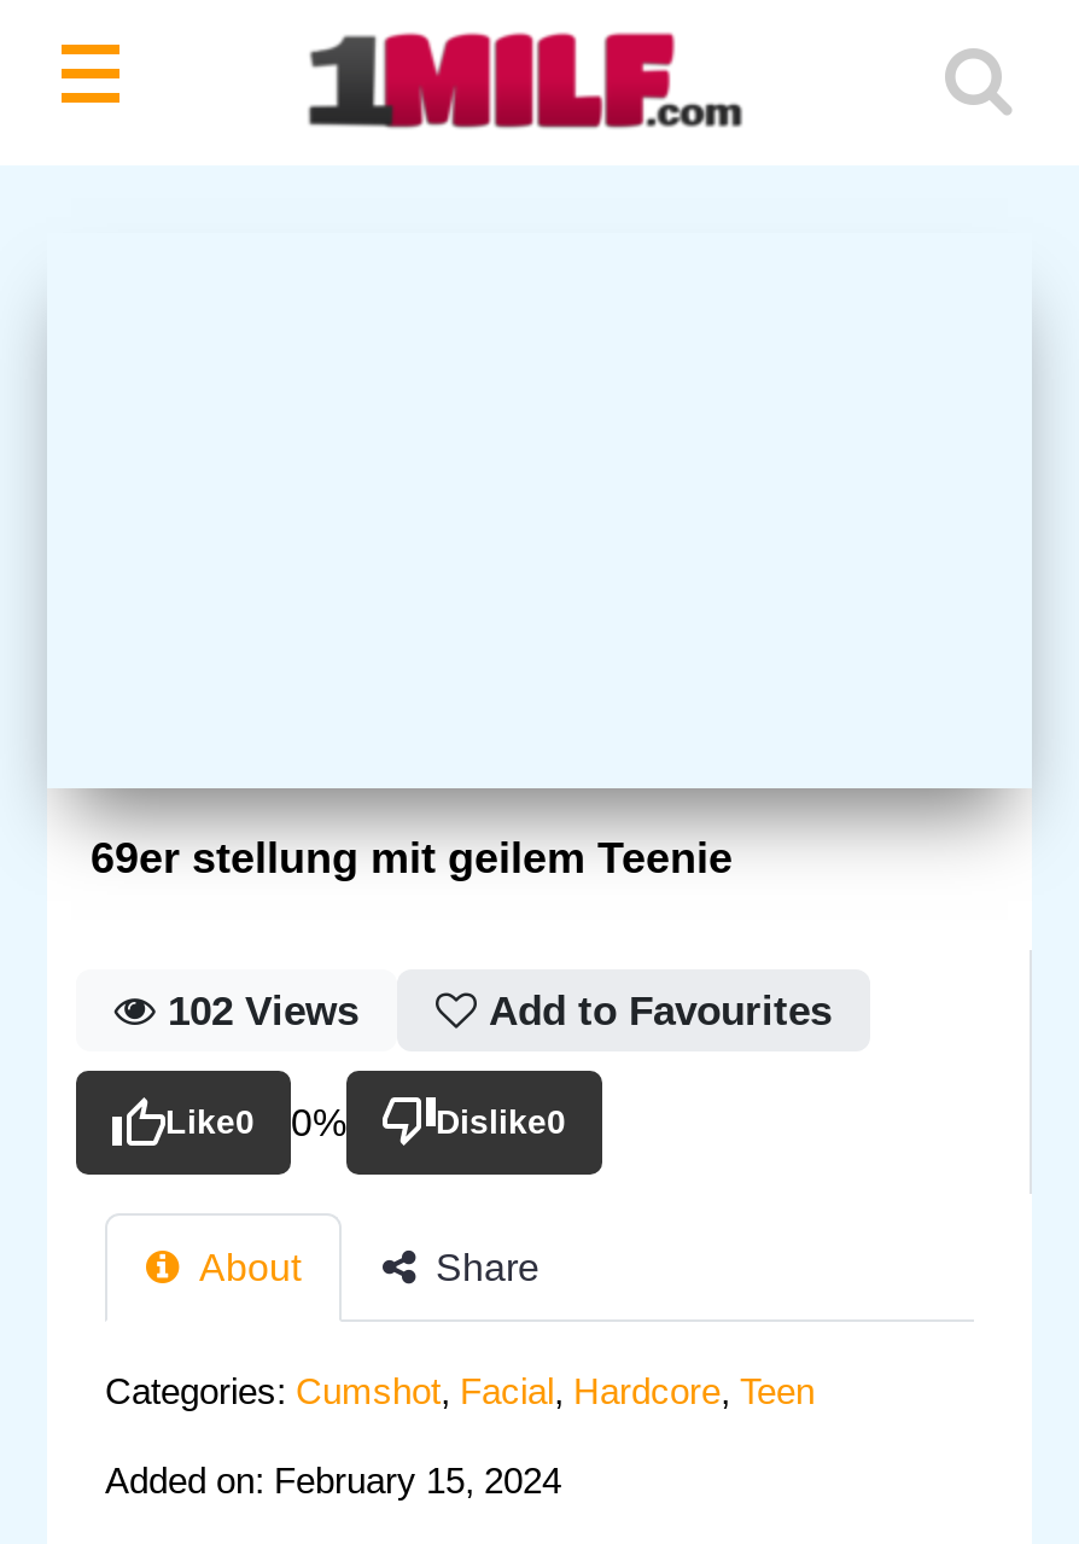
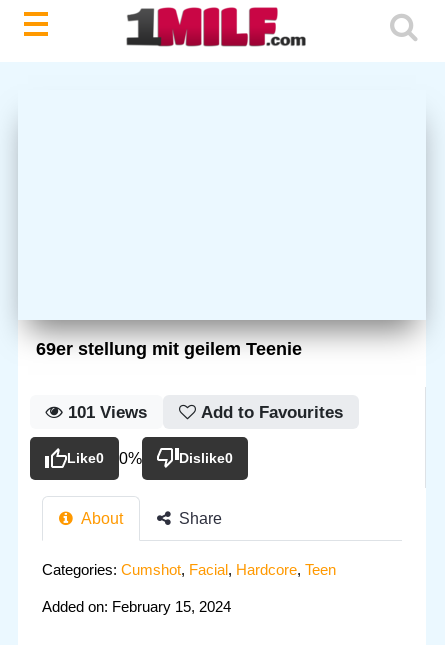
[156,987,358,1033] 102 Views -> [63,402,147,421] 101 Views

